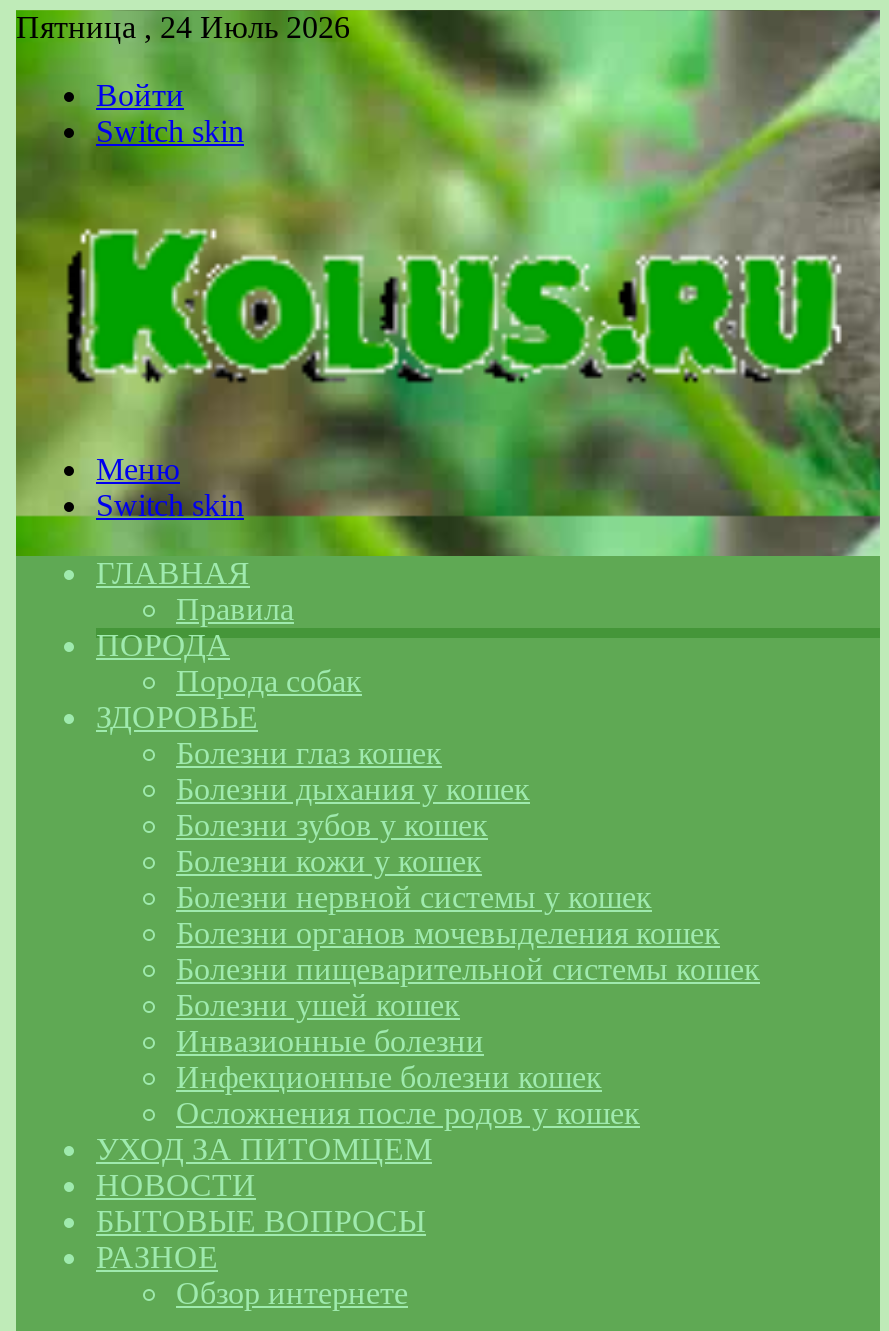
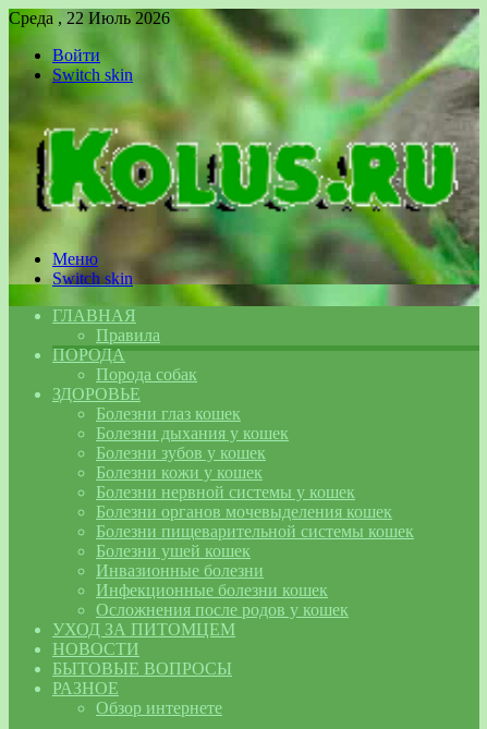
[16,10,350,44] Пятница , 24 Июль 2026 -> [9,9,170,27] Среда , 22 Июль 2026

